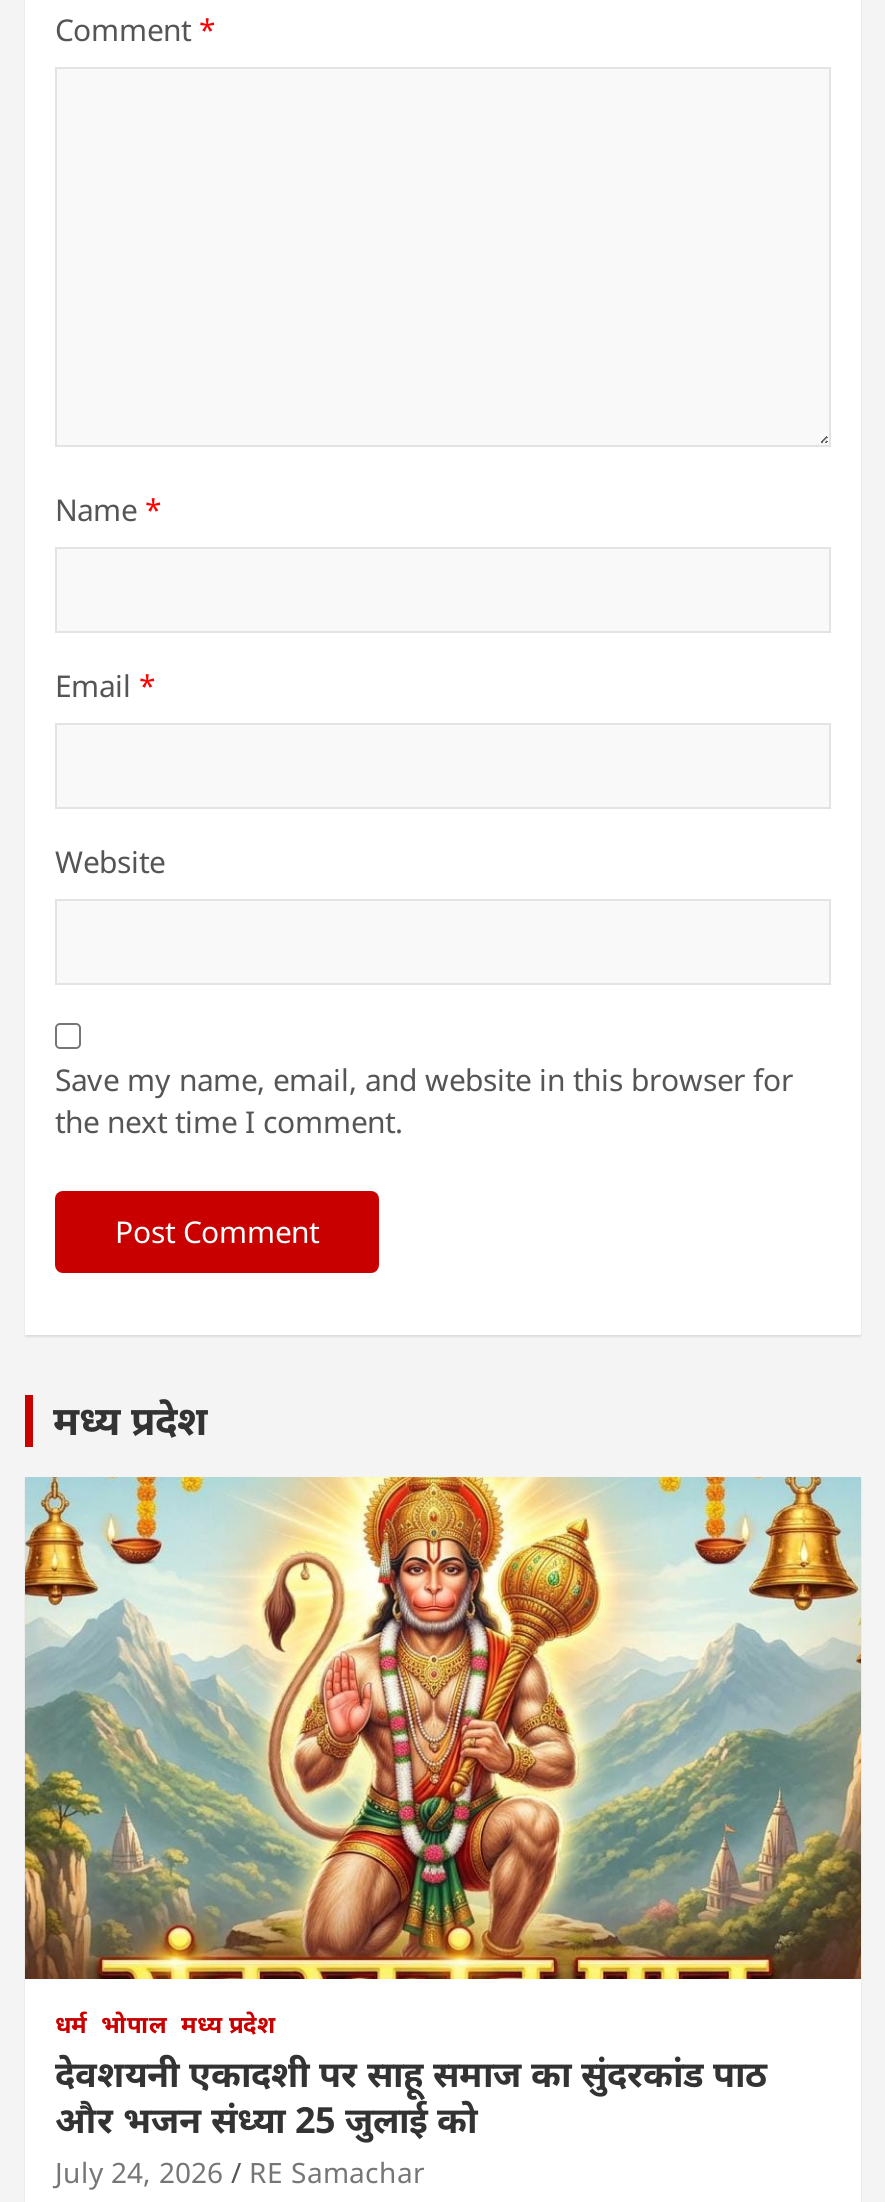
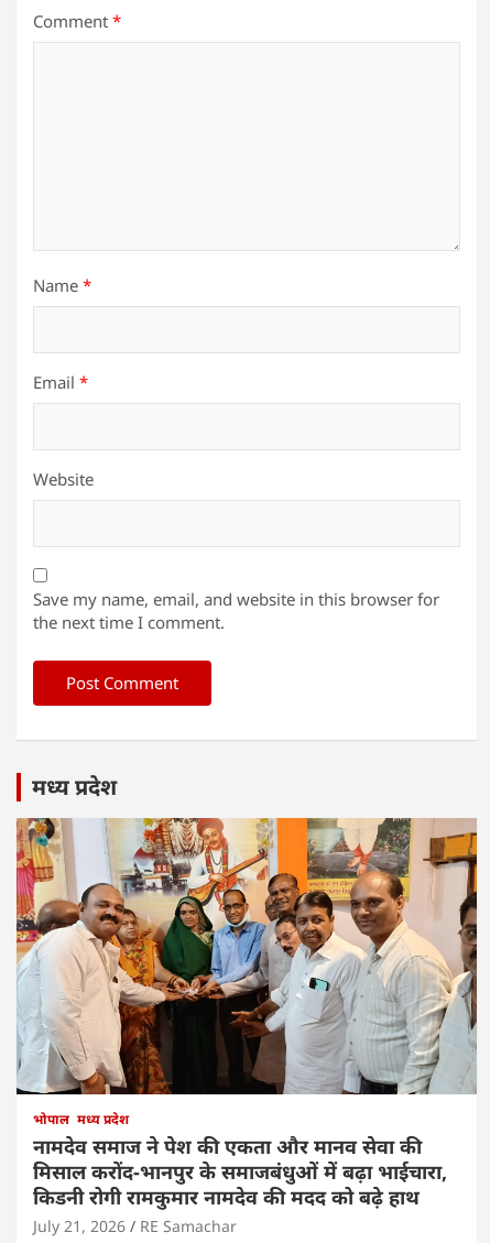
[23,1475,861,2190] [image] | धर्म भोपाल मध्य प्रदेश | देवशयनी एकादशी पर साहू समाज का सुंदरकांड पाठ | और भजन संध्या 25 जुलाई को | July 24, 2026 -> [15,817,478,1236] [image] | भोपाल मध्य प्रदेश | नामदेव समाज ने पेश की एकता और मानव सेवा की | मिसाल करोंद-भानपुर के समाजबंधुओं में बढ़ा भाईचारा, | किडनी रोगी रामकुमार नामदेव की मदद को बढ़े हाथ | July 21, 2026

